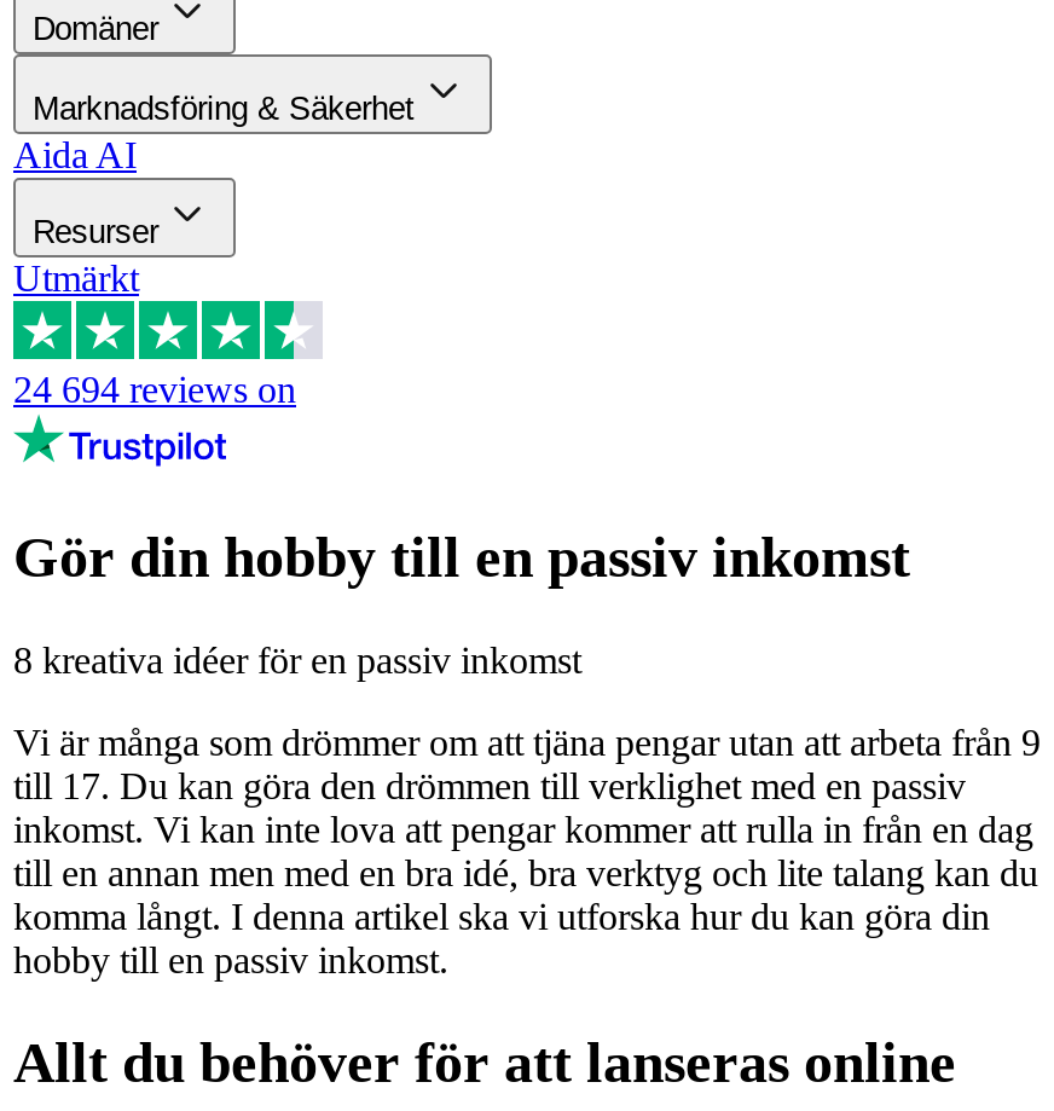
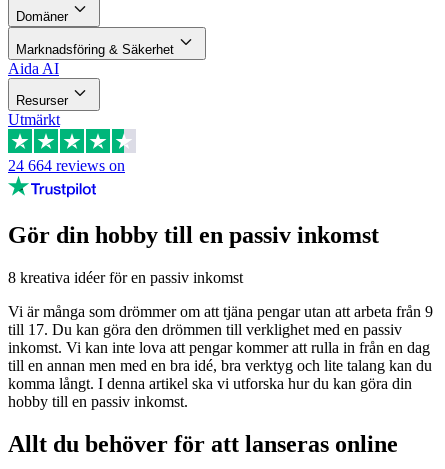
[13,369,296,410] 24 694 reviews on -> [8,157,125,174] 24 664 reviews on

